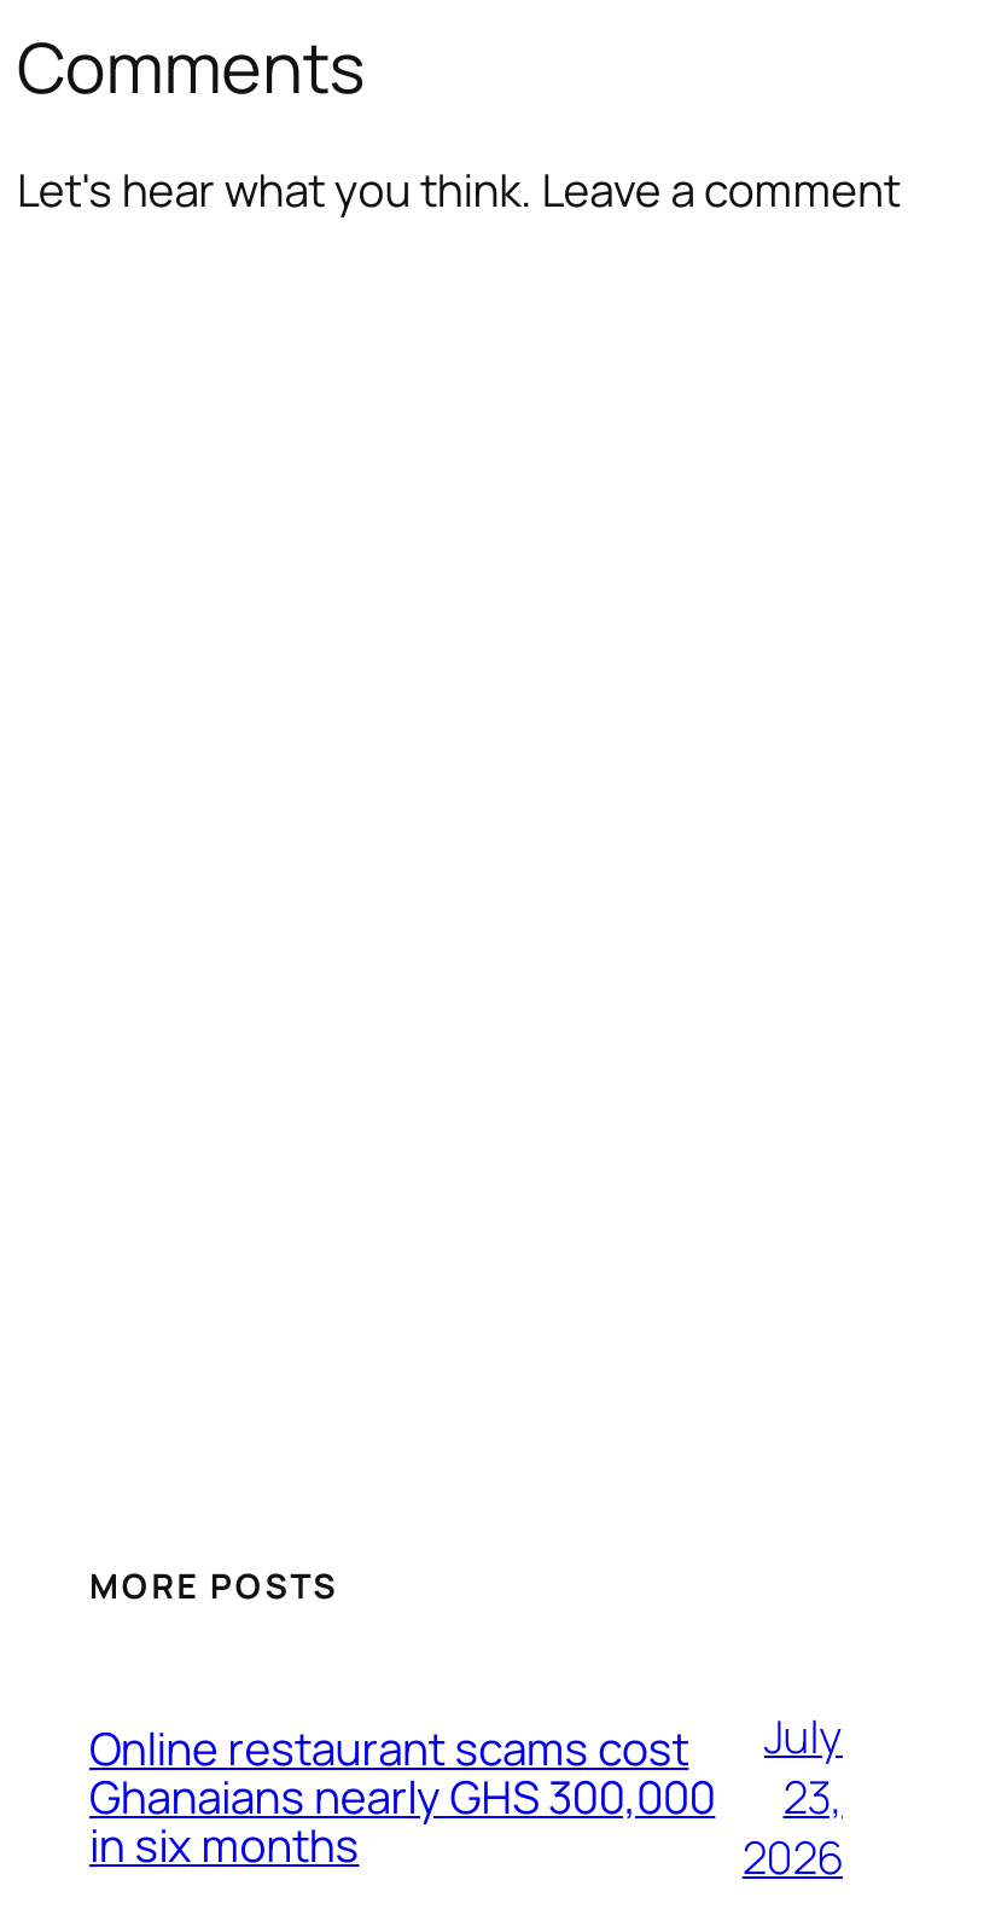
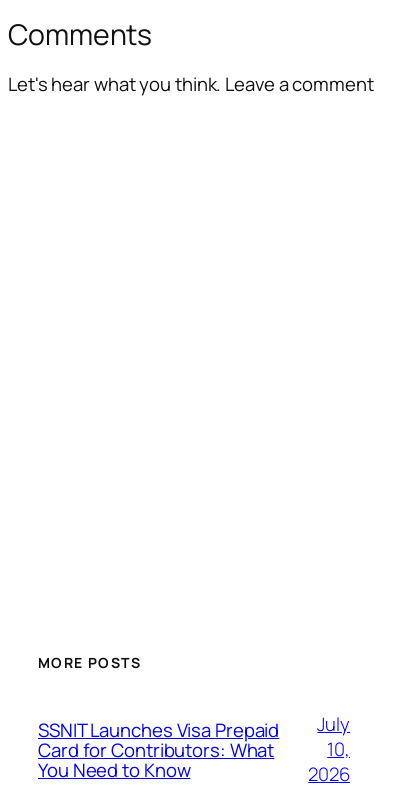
[89,1717,715,1876] Online restaurant scams cost | Ghanaians nearly GHS 300,000 | in six months -> [38,717,279,783] SSNIT Launches Visa Prepaid | Card for Contributors: What | You Need to Know
[783,1764,843,1827] 23, -> [327,736,350,762] 10,

